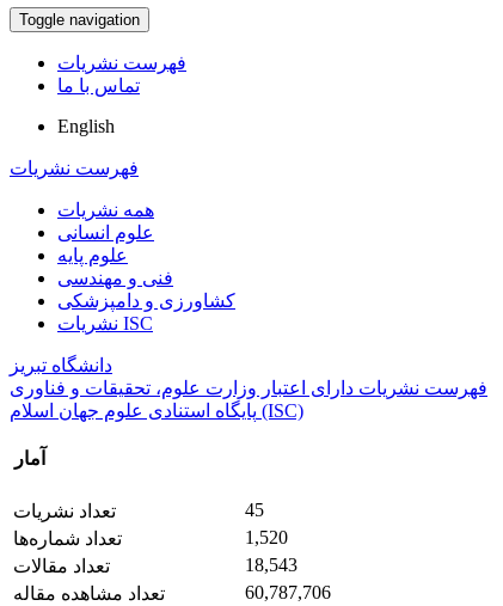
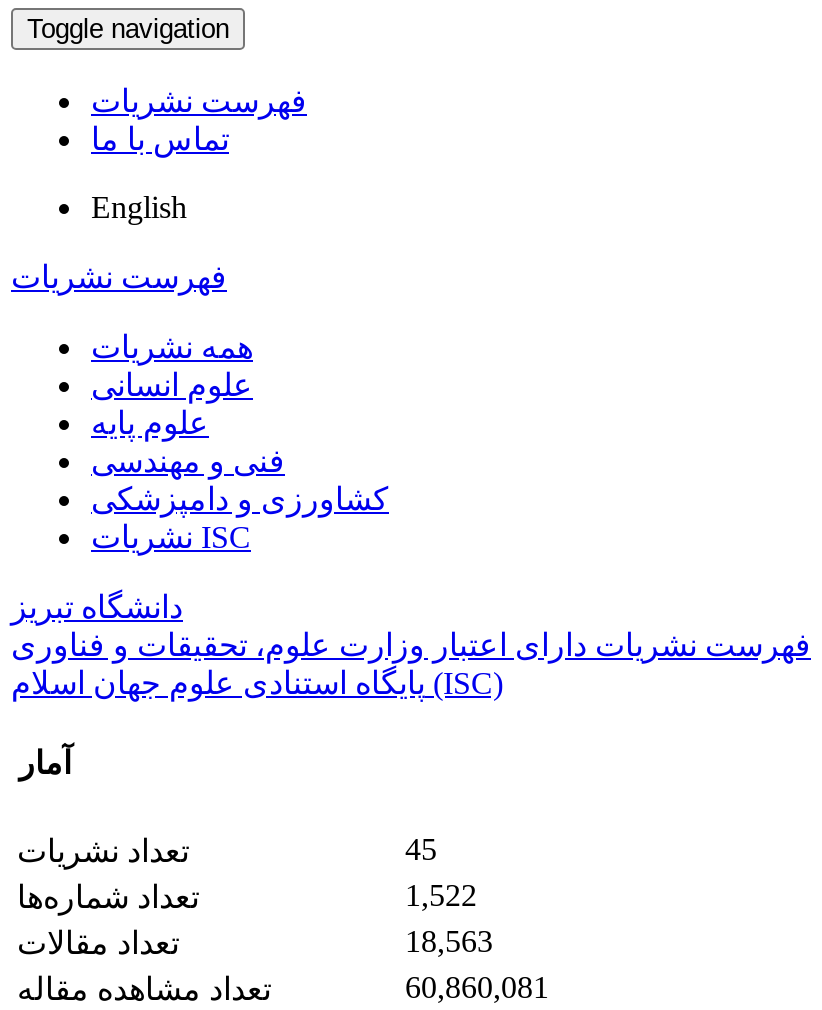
[245,527,288,547] 1,520 -> [405,877,477,911] 1,522
[245,554,297,574] 18,543 -> [405,923,493,957] 18,563
[245,581,331,602] 60,787,706 -> [405,969,549,1003] 60,860,081

